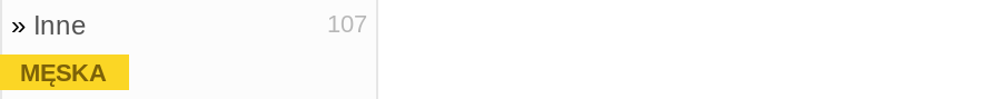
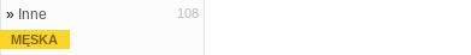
[327,10,367,37] 107 -> [177,6,199,20] 108

